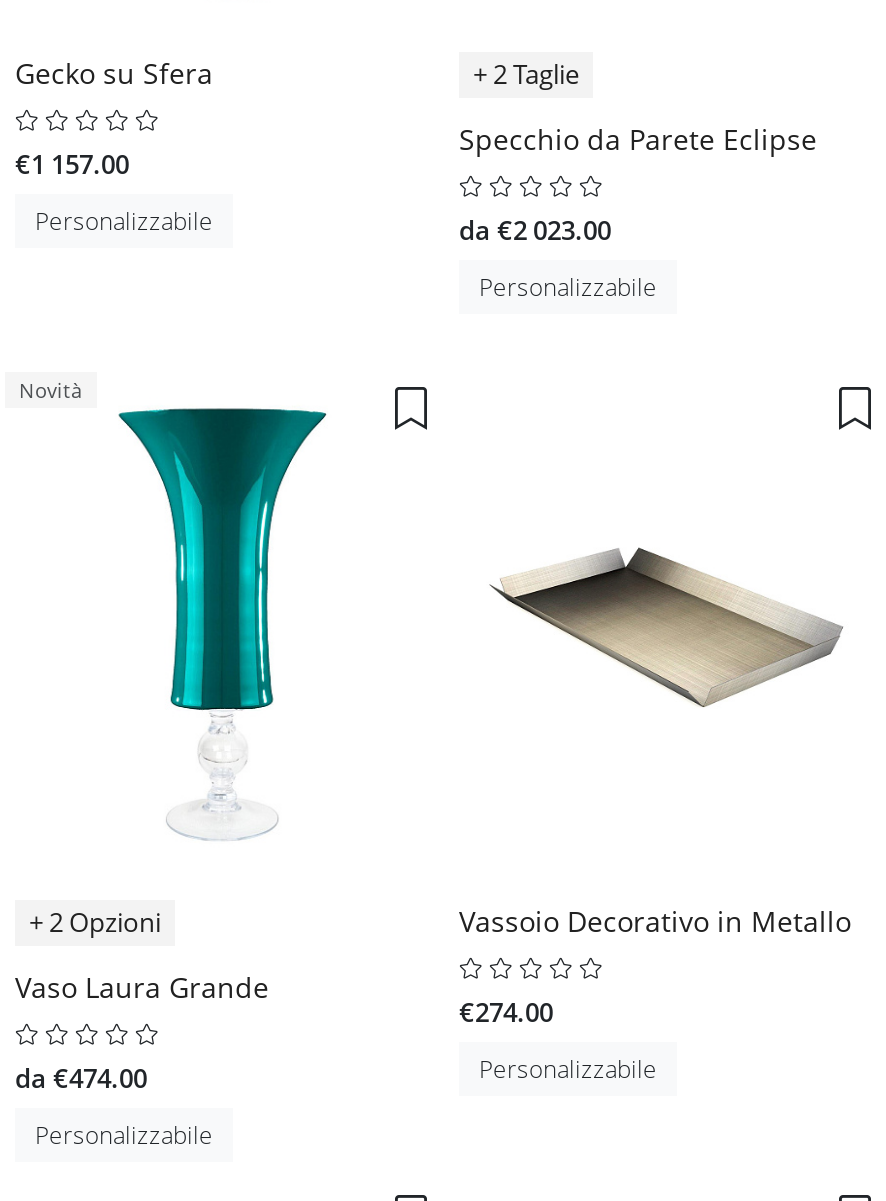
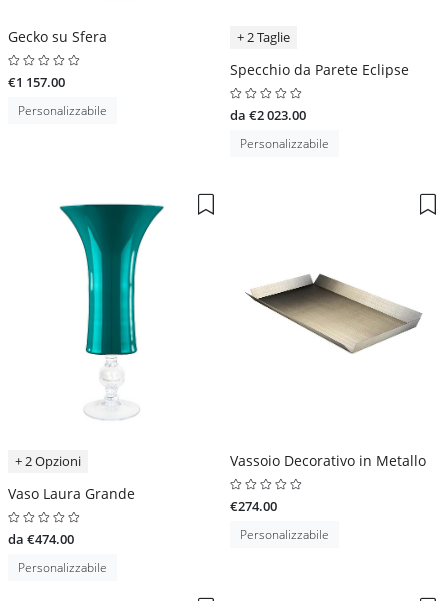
[19,376,83,404] Novità -> none

